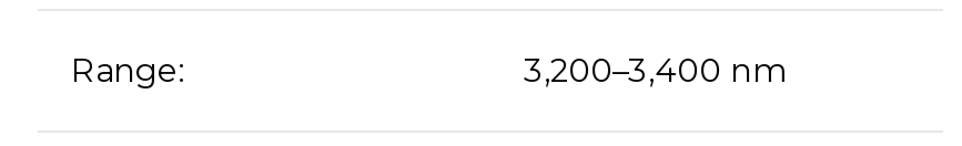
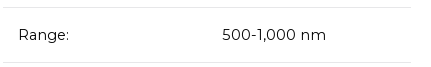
[524,52,788,91] 3,200–3,400 nm -> [222,26,326,44] 500-1,000 nm

